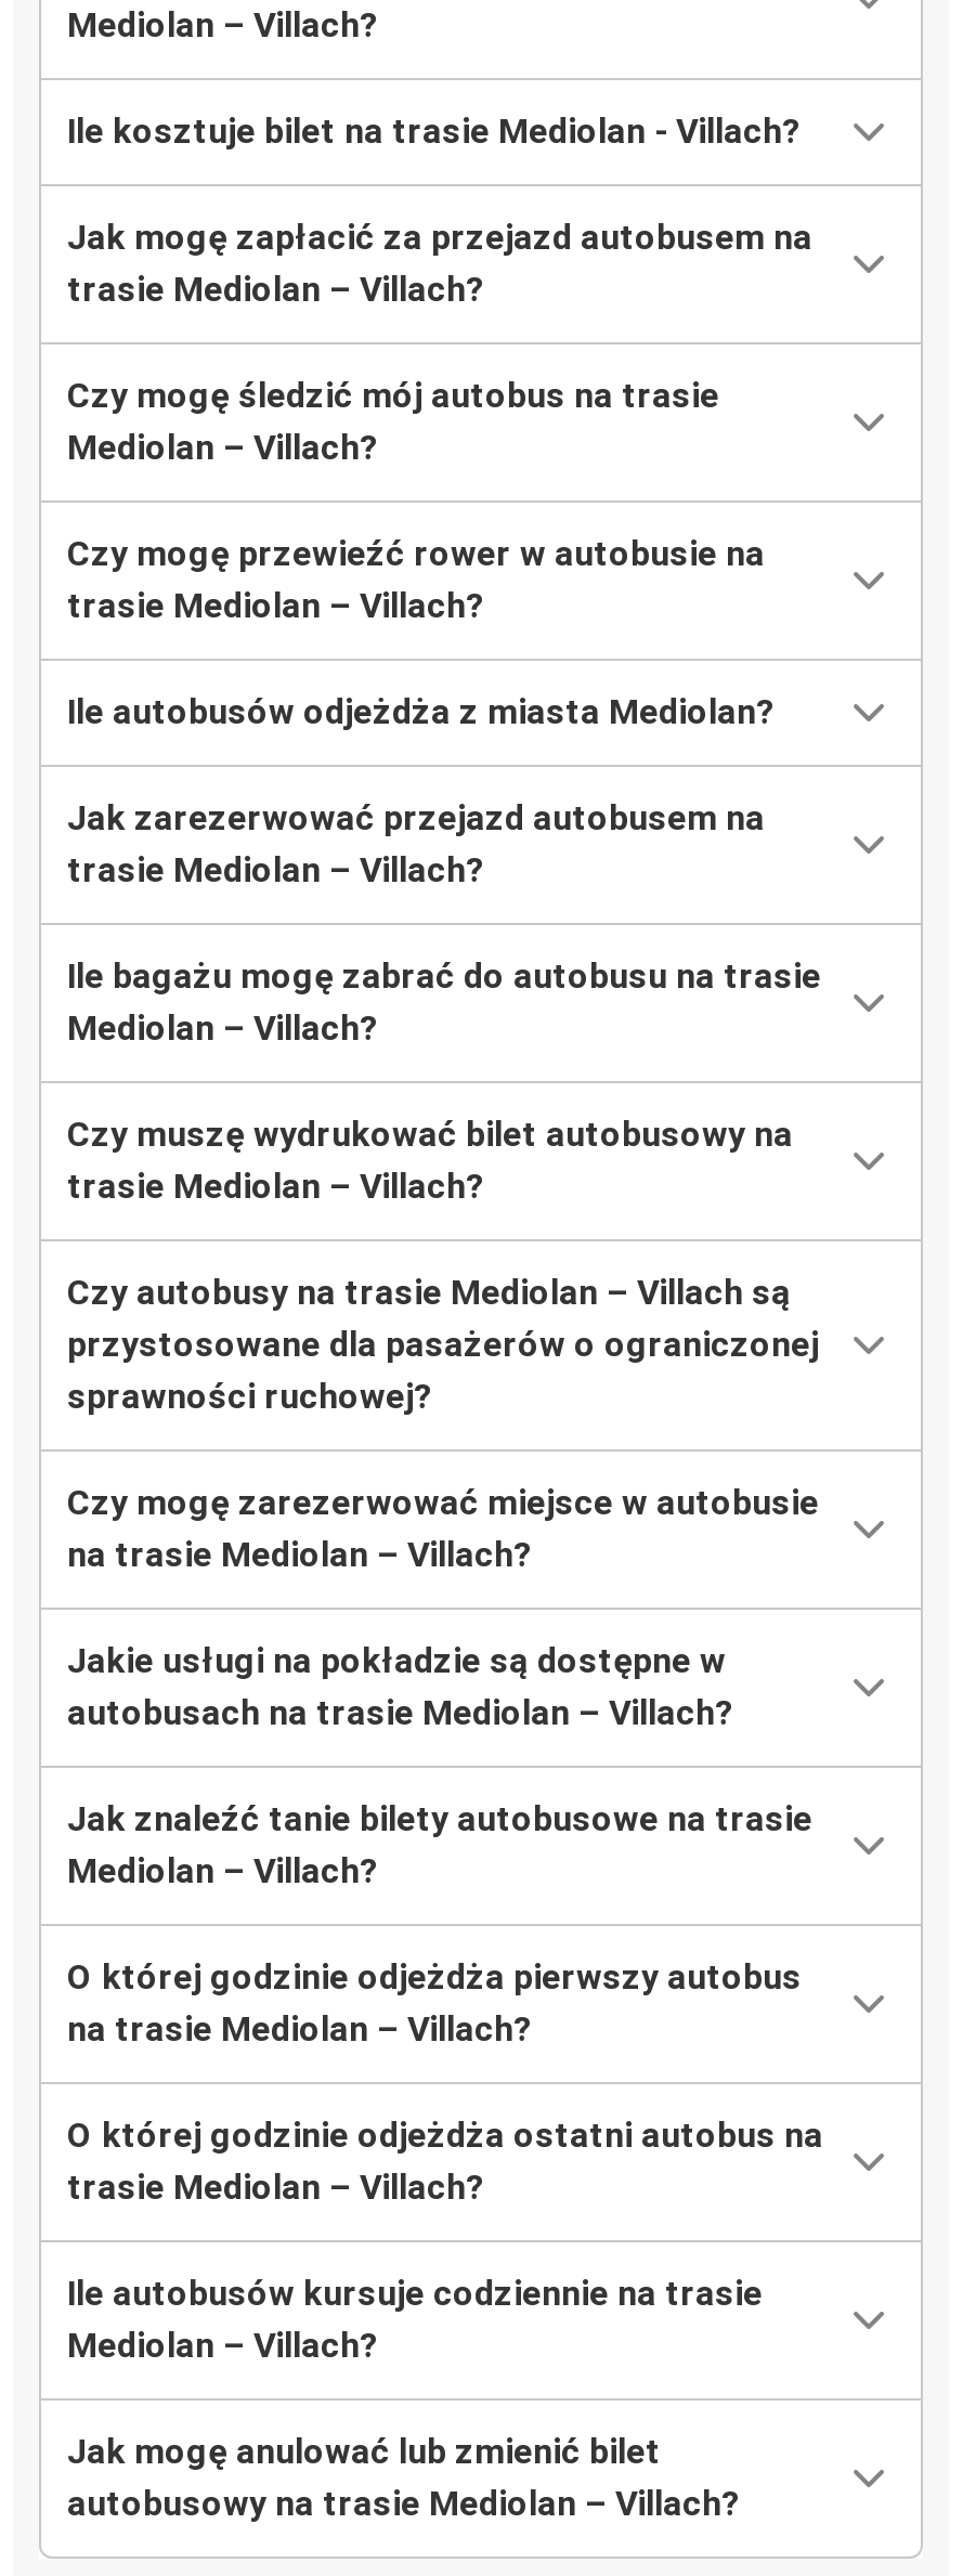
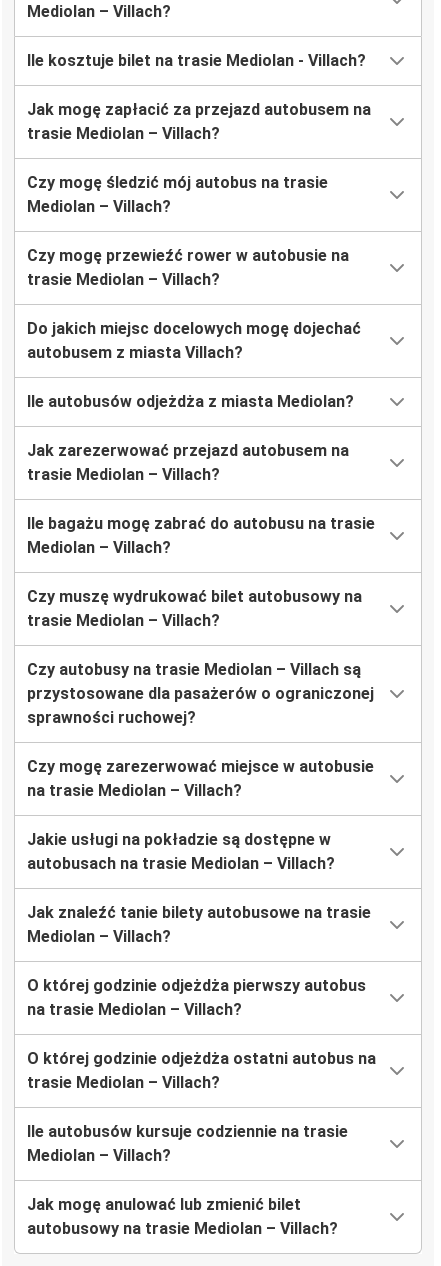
none -> [27,319,361,362] Do jakich miejsc docelowych mogę dojechać | autobusem z miasta Villach?

